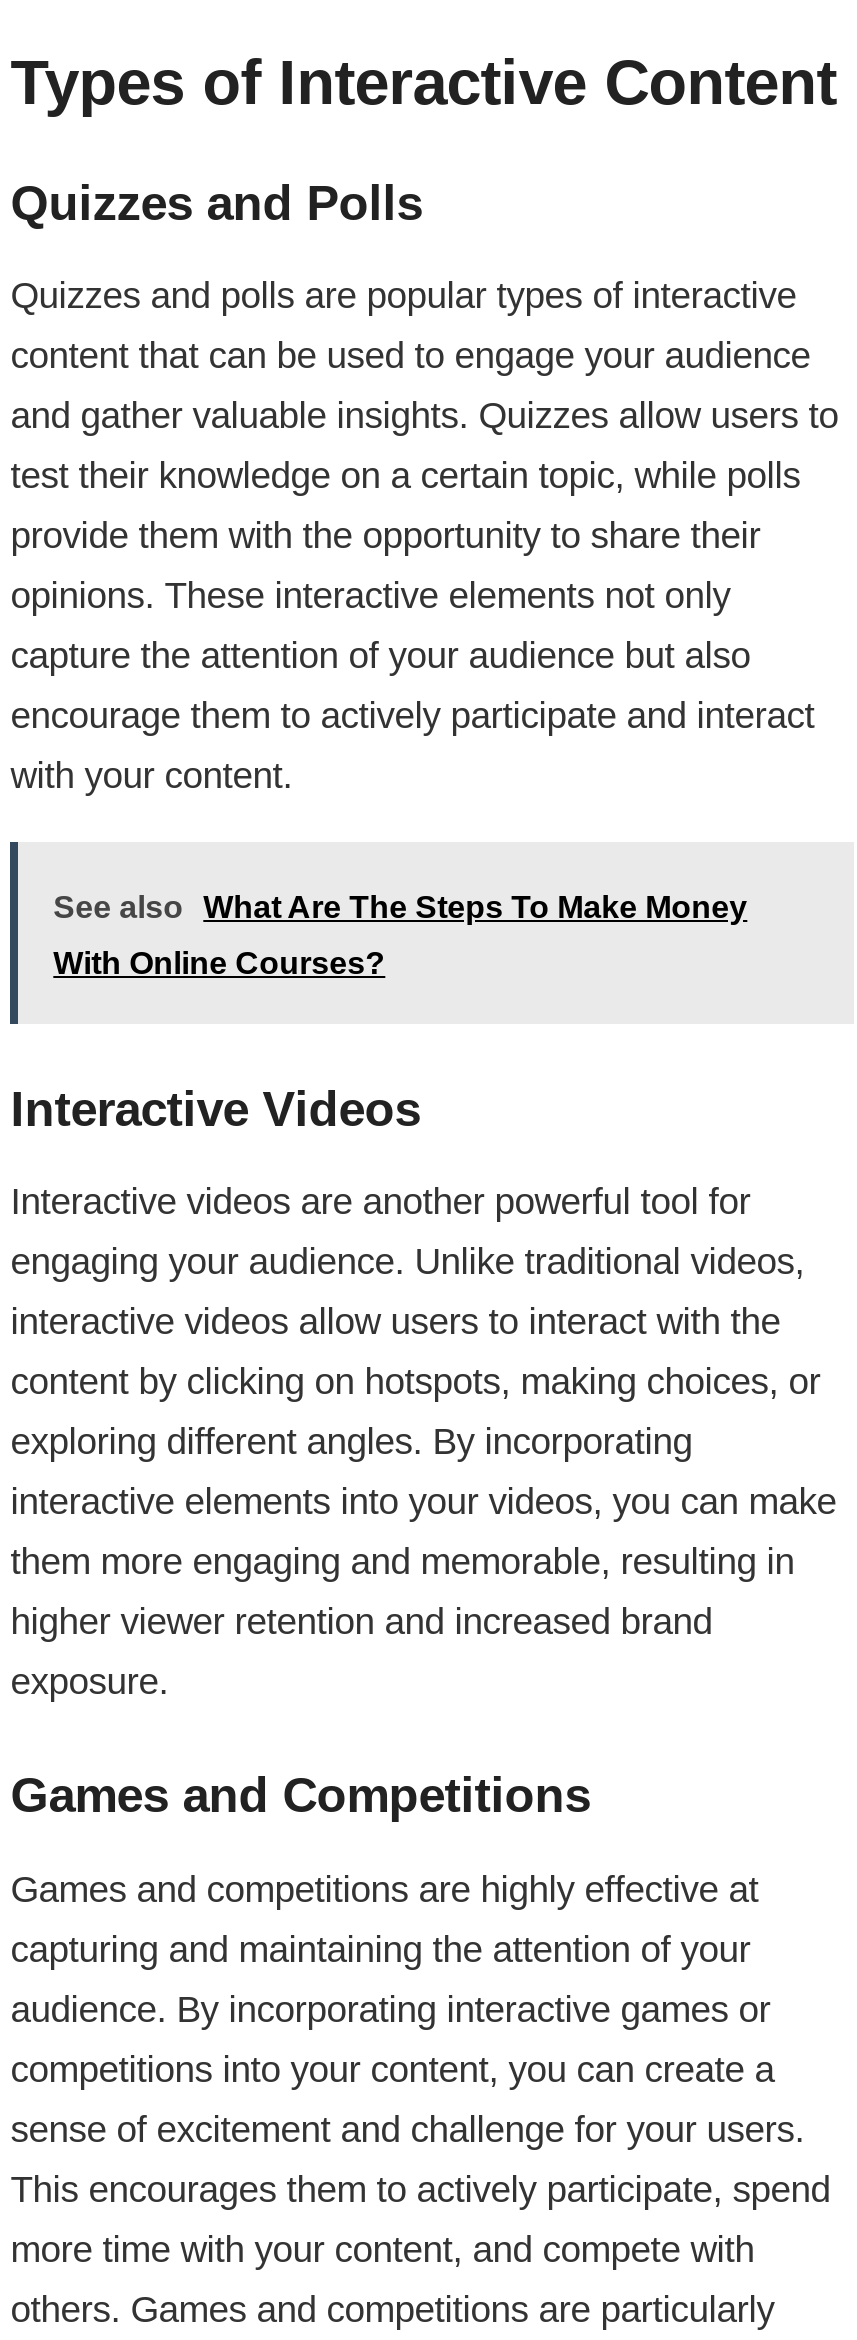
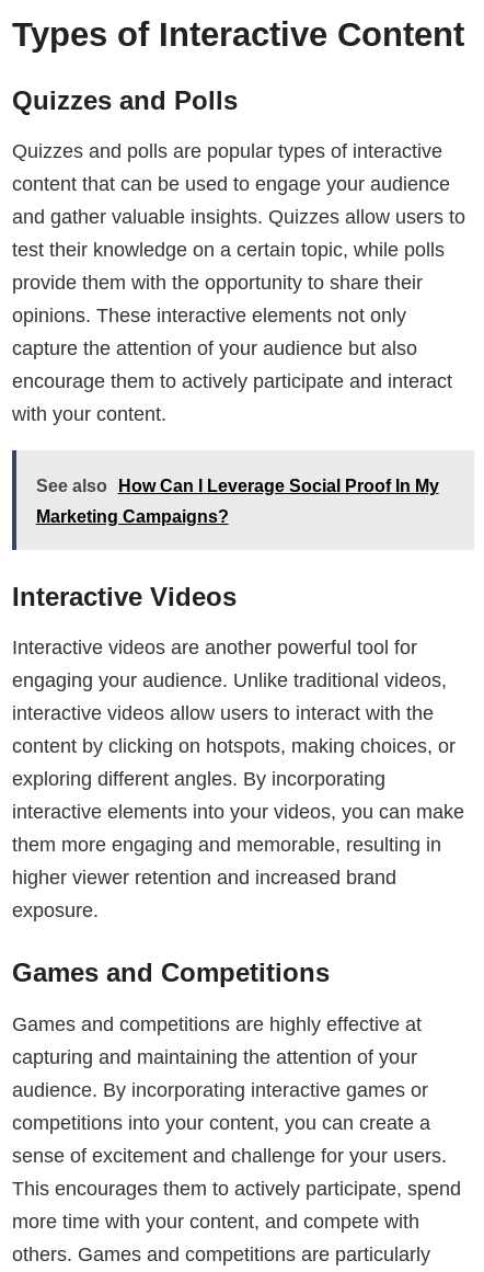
[53,890,747,924] See also What Are The Steps To Make Money -> [36,476,439,495] See also How Can I Leverage Social Proof In My
[53,946,385,980] With Online Courses? -> [36,507,229,526] Marketing Campaigns?

